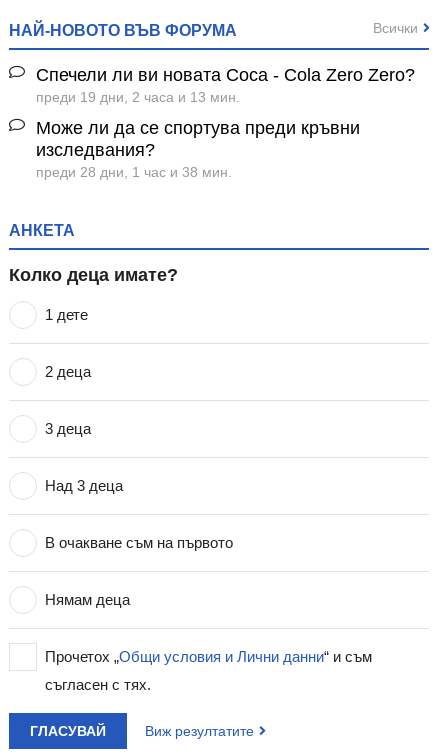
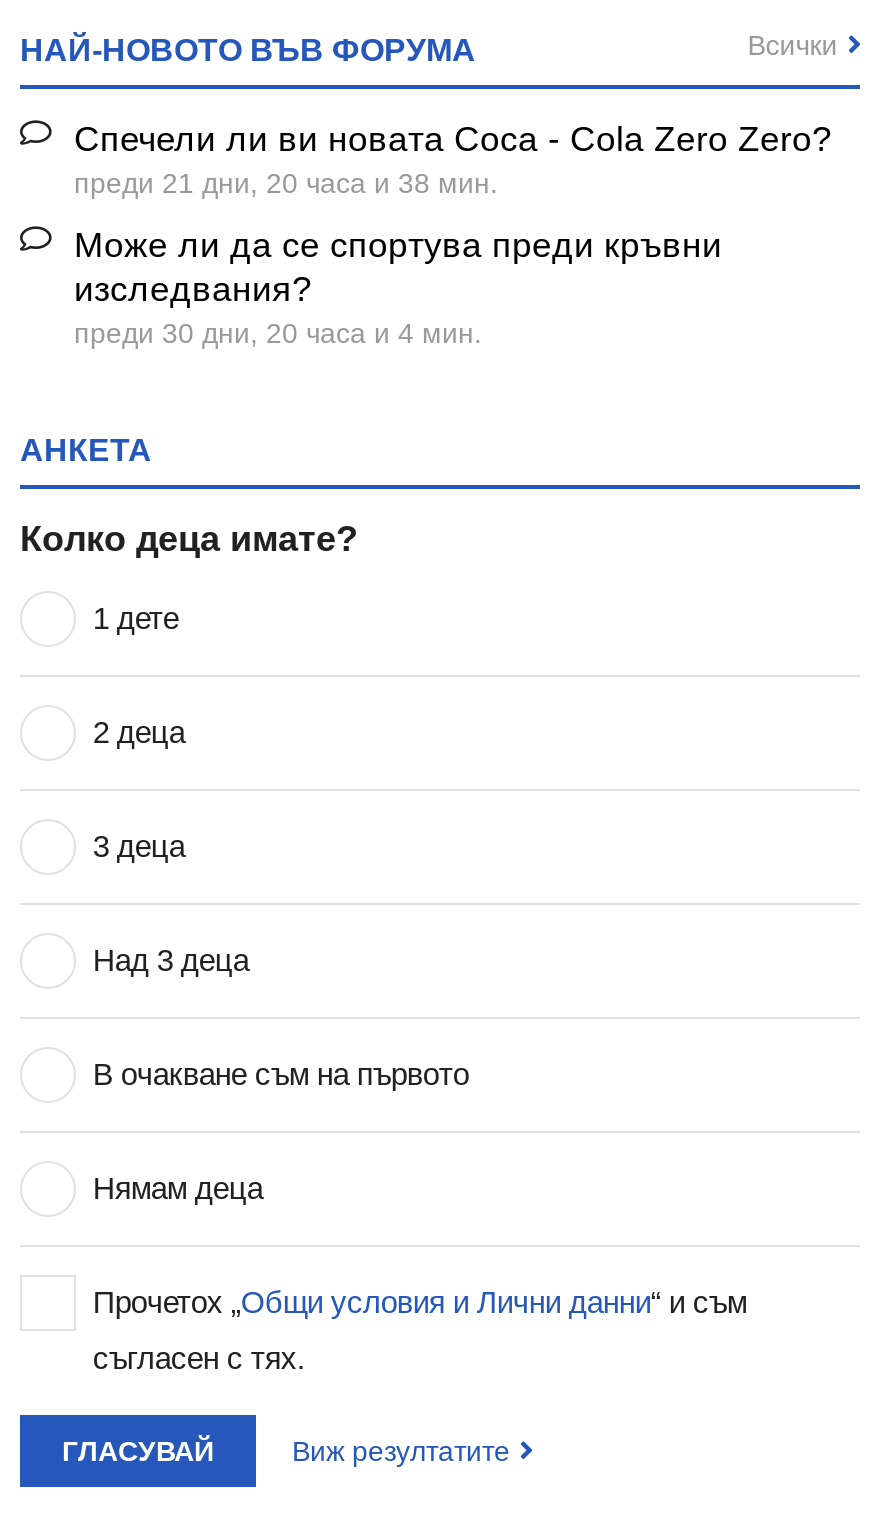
[36,89,240,105] преди 19 дни, 2 часа и 13 мин. -> [74,167,498,199] преди 21 дни, 20 часа и 38 мин.
[36,164,232,180] преди 28 дни, 1 час и 38 мин. -> [74,317,482,349] преди 30 дни, 20 часа и 4 мин.

